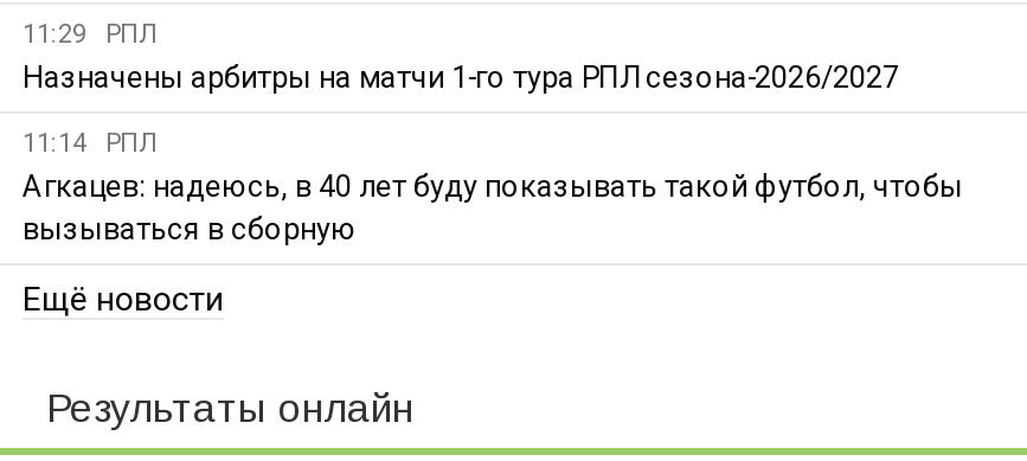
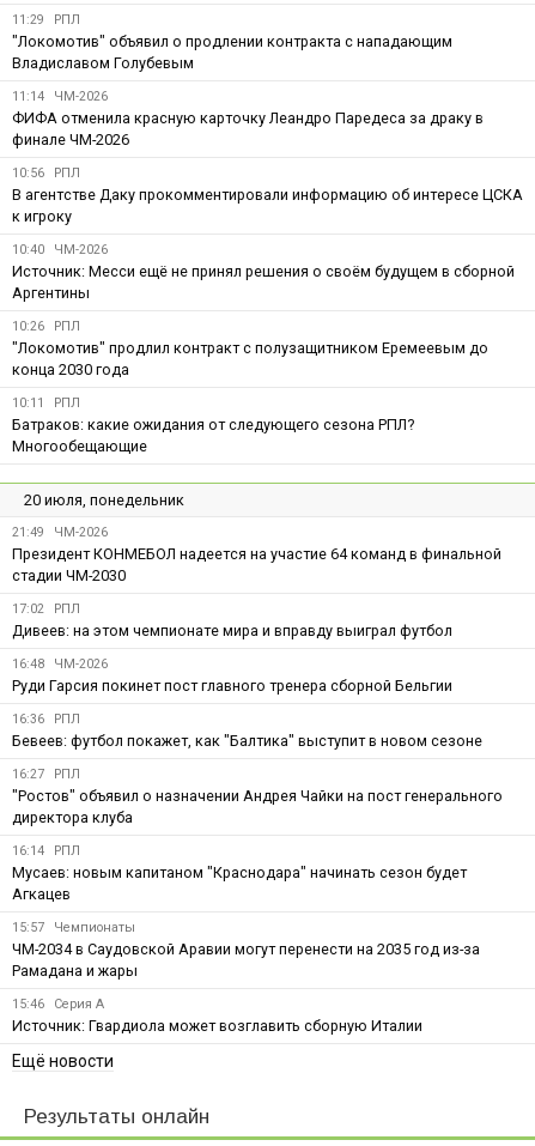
[23,58,963,246] Назначены арбитры на матчи 1-го тура РПЛ сезона-2026/2027 | 11:14 РПЛ | Агкацев: надеюсь, в 40 лет буду показывать такой футбол, чтобы | вызываться в сборную -> [12,32,523,1034] "Локомотив" объявил о продлении контракта с нападающим | Владиславом Голубевым | 11:14 ЧМ-2026 | ФИФА отменила красную карточку Леандро Паредеса за драку в | финале ЧМ-2026 | 10:56 РПЛ | В агентстве Даку прокомментировали информацию об интересе ЦСКА | к игроку | 10:40 ЧМ-2026 | Источник: Месси ещё не принял решения о своём будущем в сборной | Аргентины | 10:26 РПЛ | "Локомотив" продлил контракт с полузащитником Еремеевым до | конца 2030 года | 10:11 РПЛ | Батраков: какие ожидания от следующего сезона РПЛ? | Многообещающие | 20 июля, понедельник | 21:49 ЧМ-2026 | Президент КОНМЕБОЛ надеется на участие 64 команд в финальной | стадии ЧМ-2030 | 17:02 РПЛ | Дивеев: на этом чемпионате мира и вправду выиграл футбол | 16:48 ЧМ-2026 | Руди Гарсия покинет пост главного тренера сборной Бельгии | 16:36 РПЛ | Бевеев: футбол покажет, как "Балтика" выступит в новом сезоне | 16:27 РПЛ | "Ростов" объявил о назначении Андрея Чайки на пост генерального | директора клуба | 16:14 РПЛ | Мусаев: новым капитаном "Краснодара" начинать сезон будет | Агкацев | 15:57 Чемпионаты | ЧМ-2034 в Саудовской Аравии могут перенести на 2035 год из-за | Рамадана и жары | 15:46 Серия А | Источник: Гвардиола может возглавить сборную Италии

